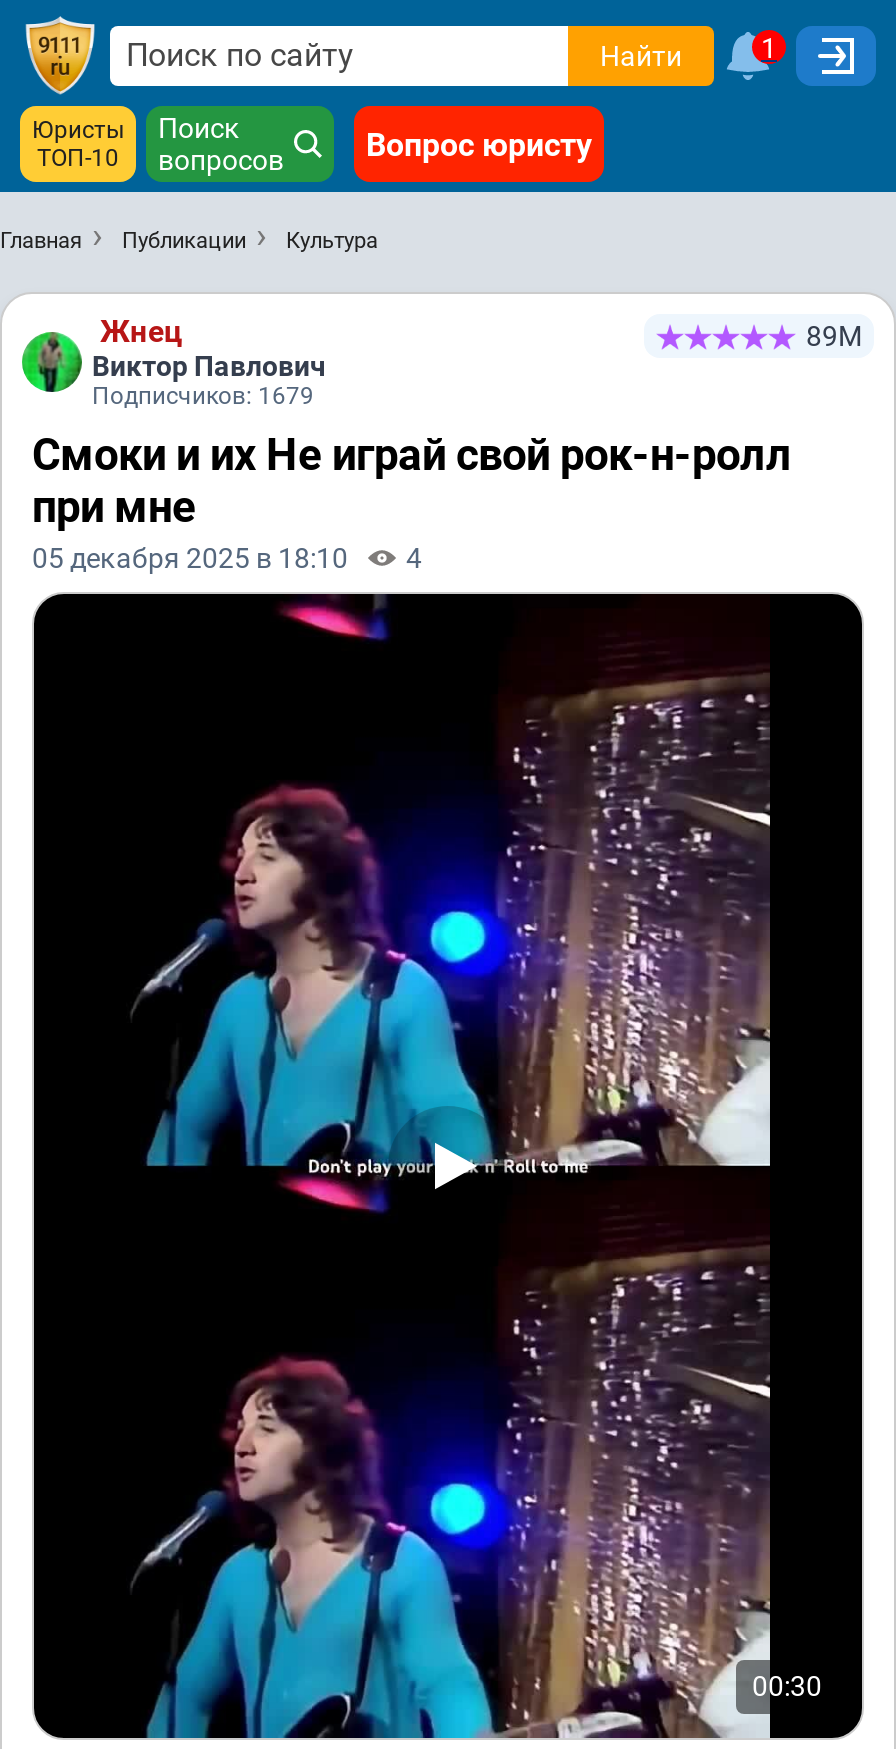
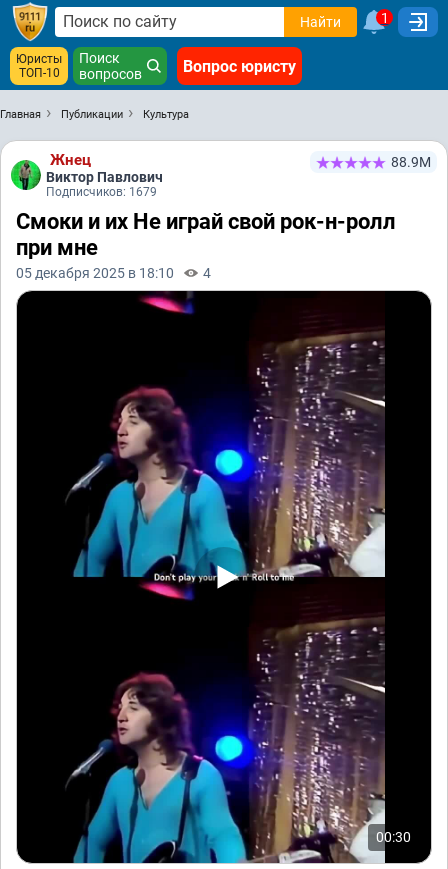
[806,320,862,352] 89М -> [391,154,431,170] 88.9М

